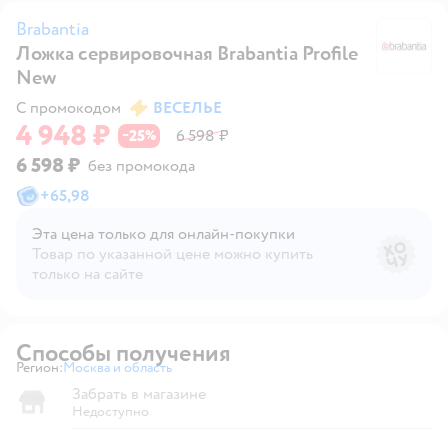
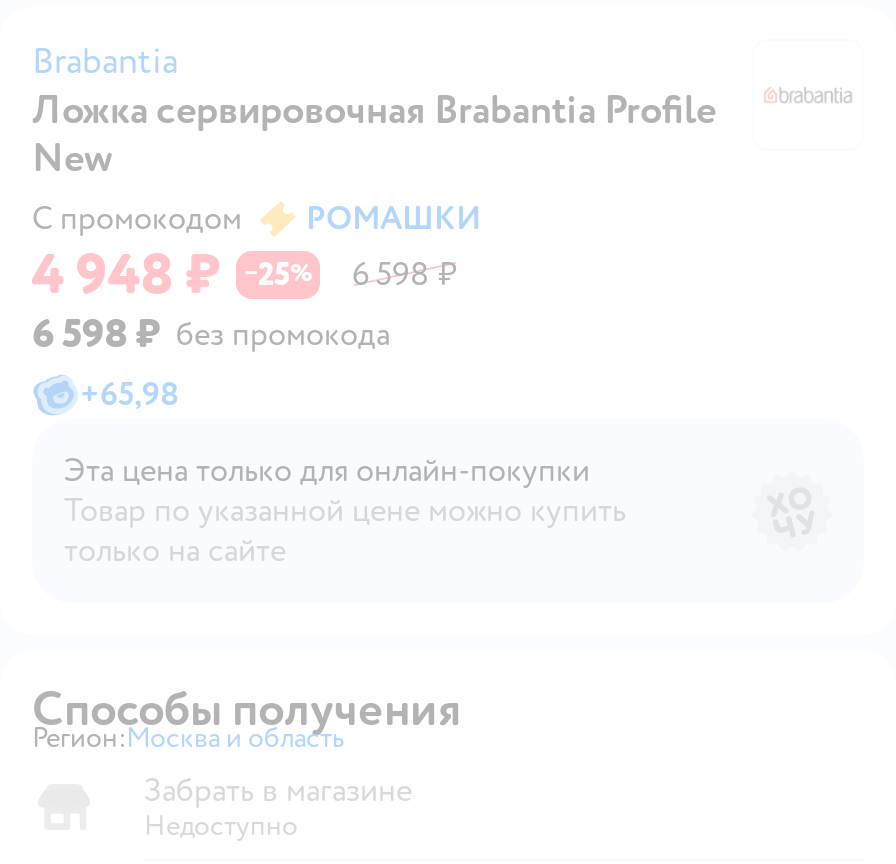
[153,98,222,118] ВЕСЕЛЬЕ -> [306,199,482,239] РОМАШКИ

